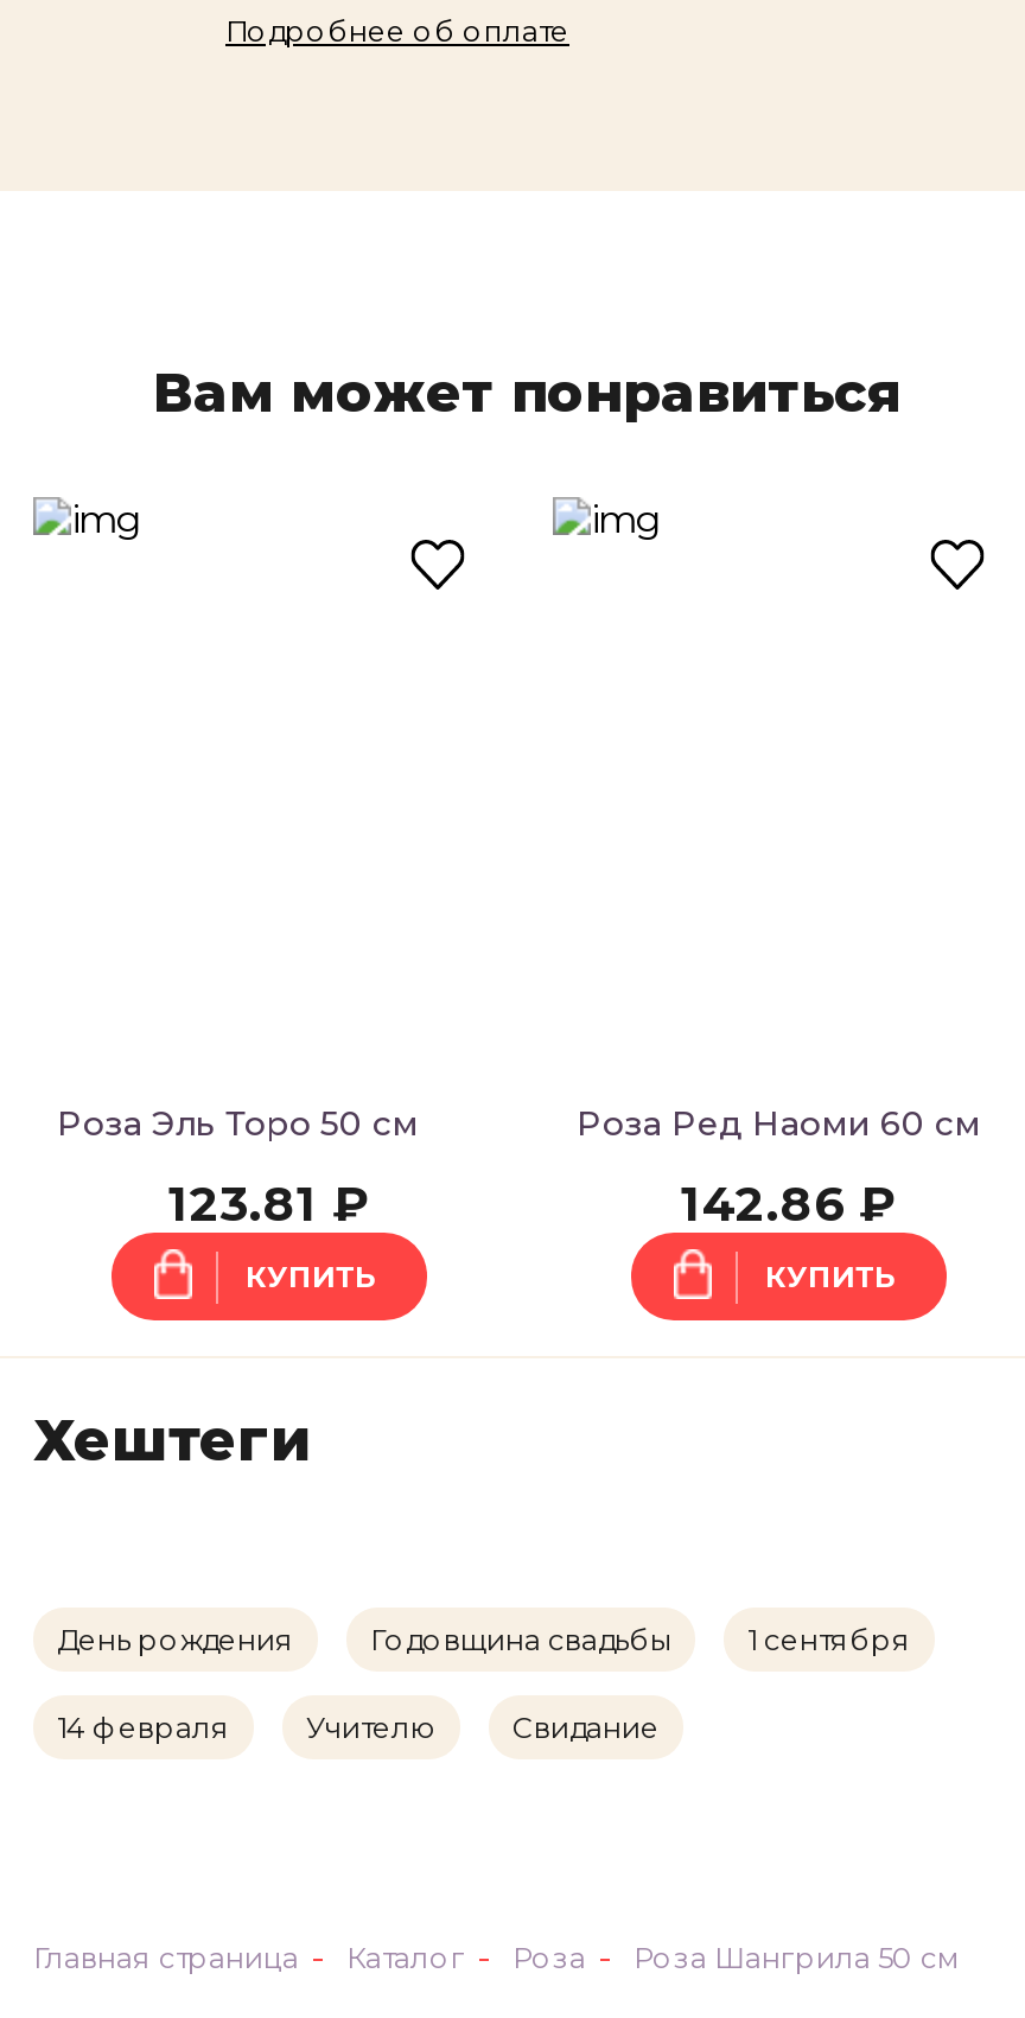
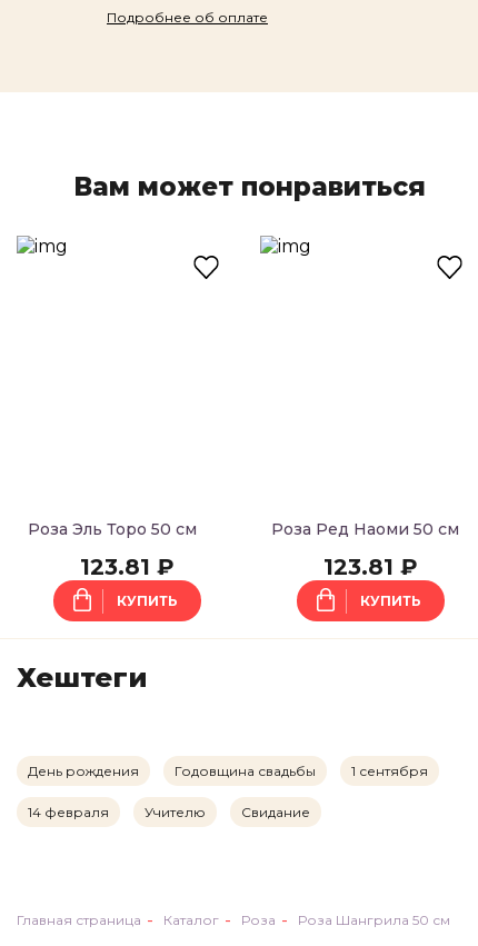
[577,1102,980,1145] Роза Ред Наоми 60 см -> [271,519,459,539] Роза Ред Наоми 50 см
[681,1176,897,1233] 142.86 ₽ -> [323,554,418,580] 123.81 ₽

